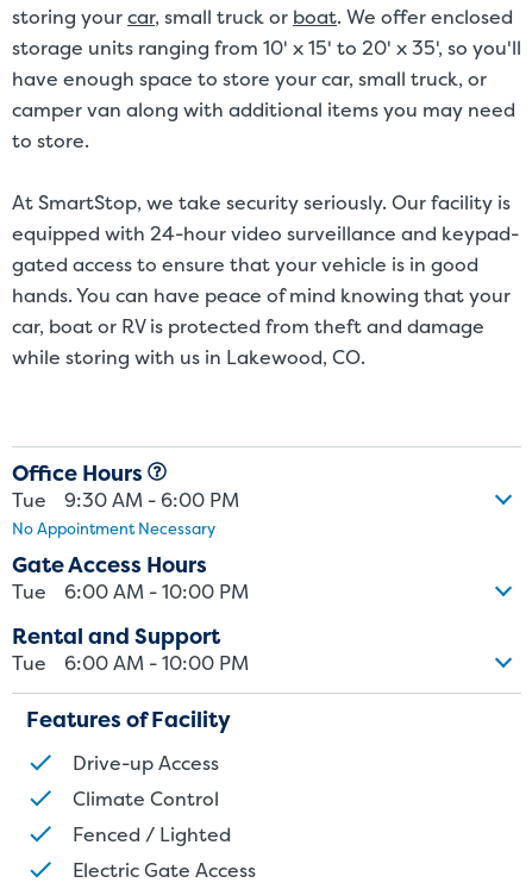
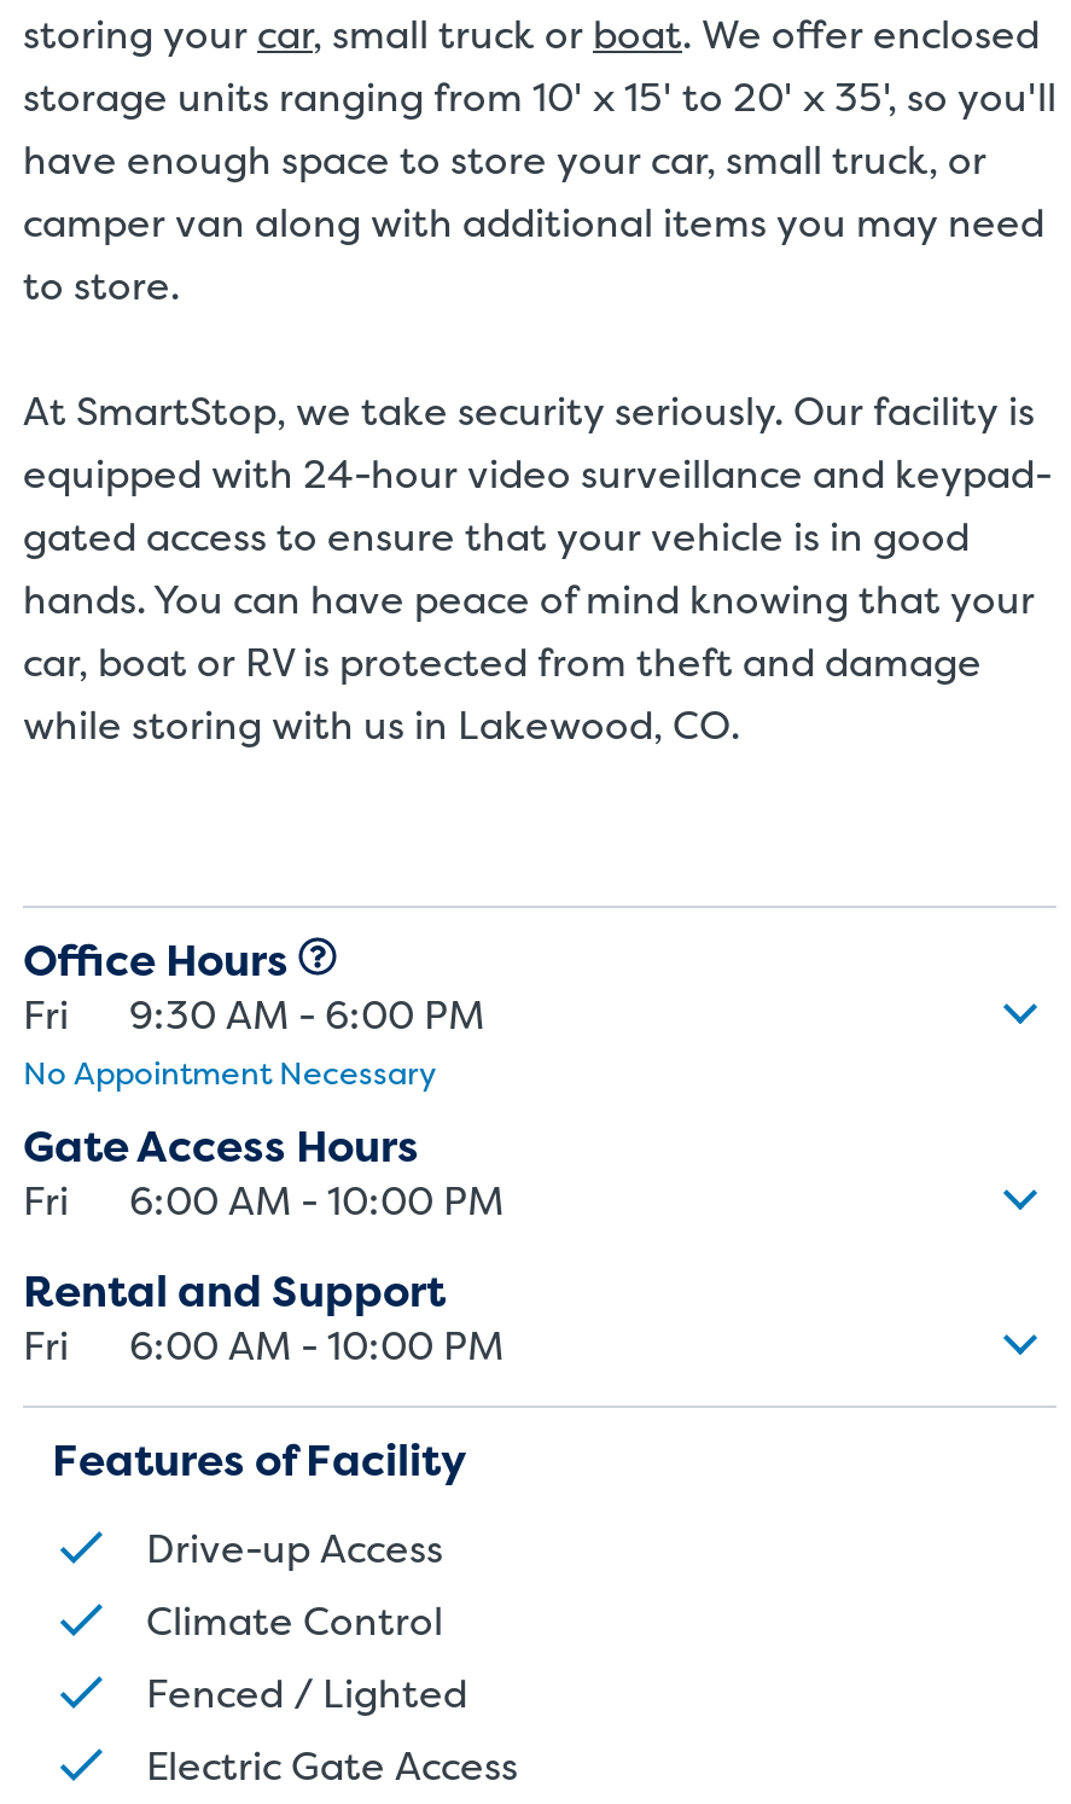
[12,487,46,513] Tue -> [23,988,69,1041] Fri
[12,578,46,605] Tue -> [23,1174,69,1227] Fri
[12,650,46,676] Tue -> [23,1319,69,1372] Fri

